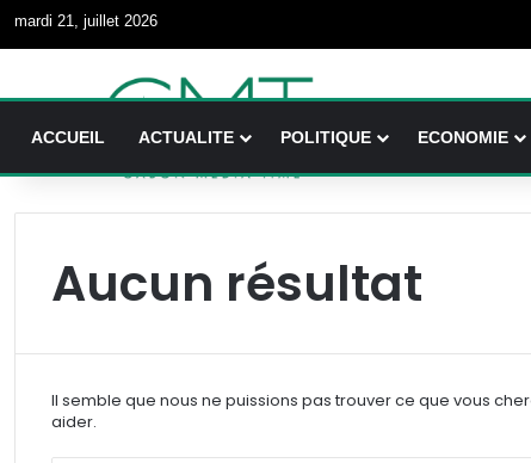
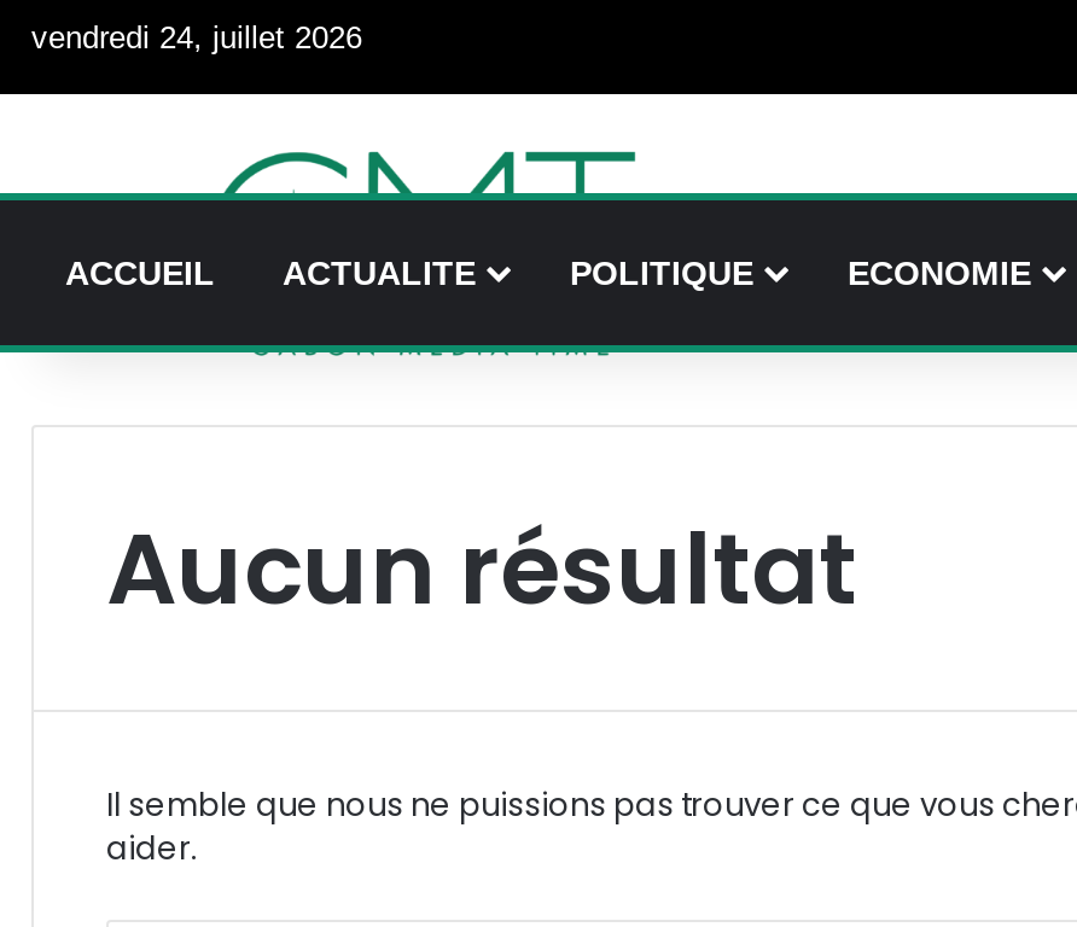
[14,12,158,30] mardi 21, juillet 2026 -> [31,19,362,56] vendredi 24, juillet 2026

